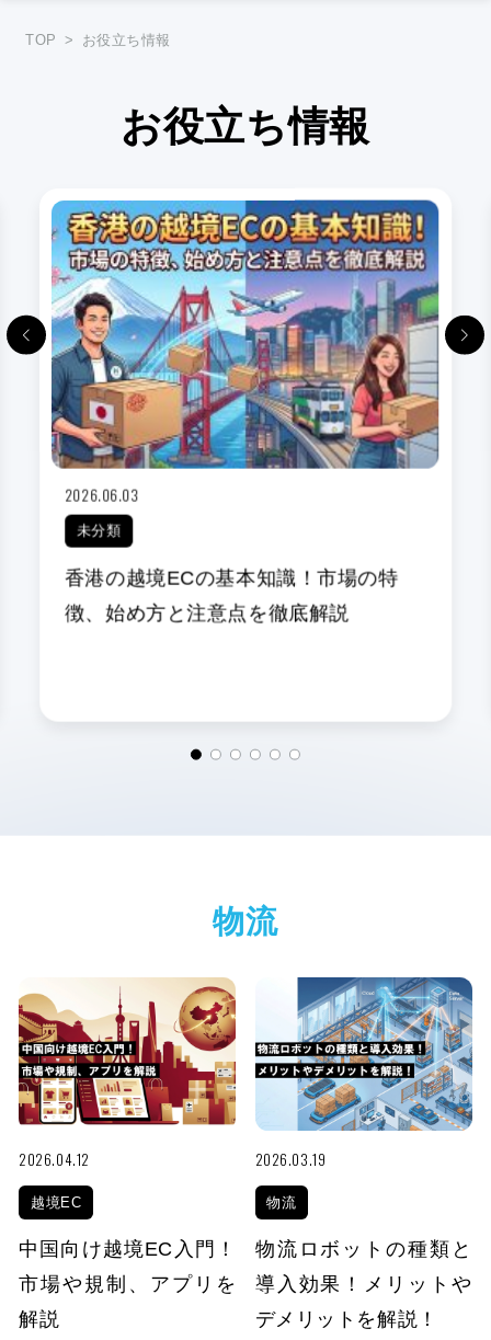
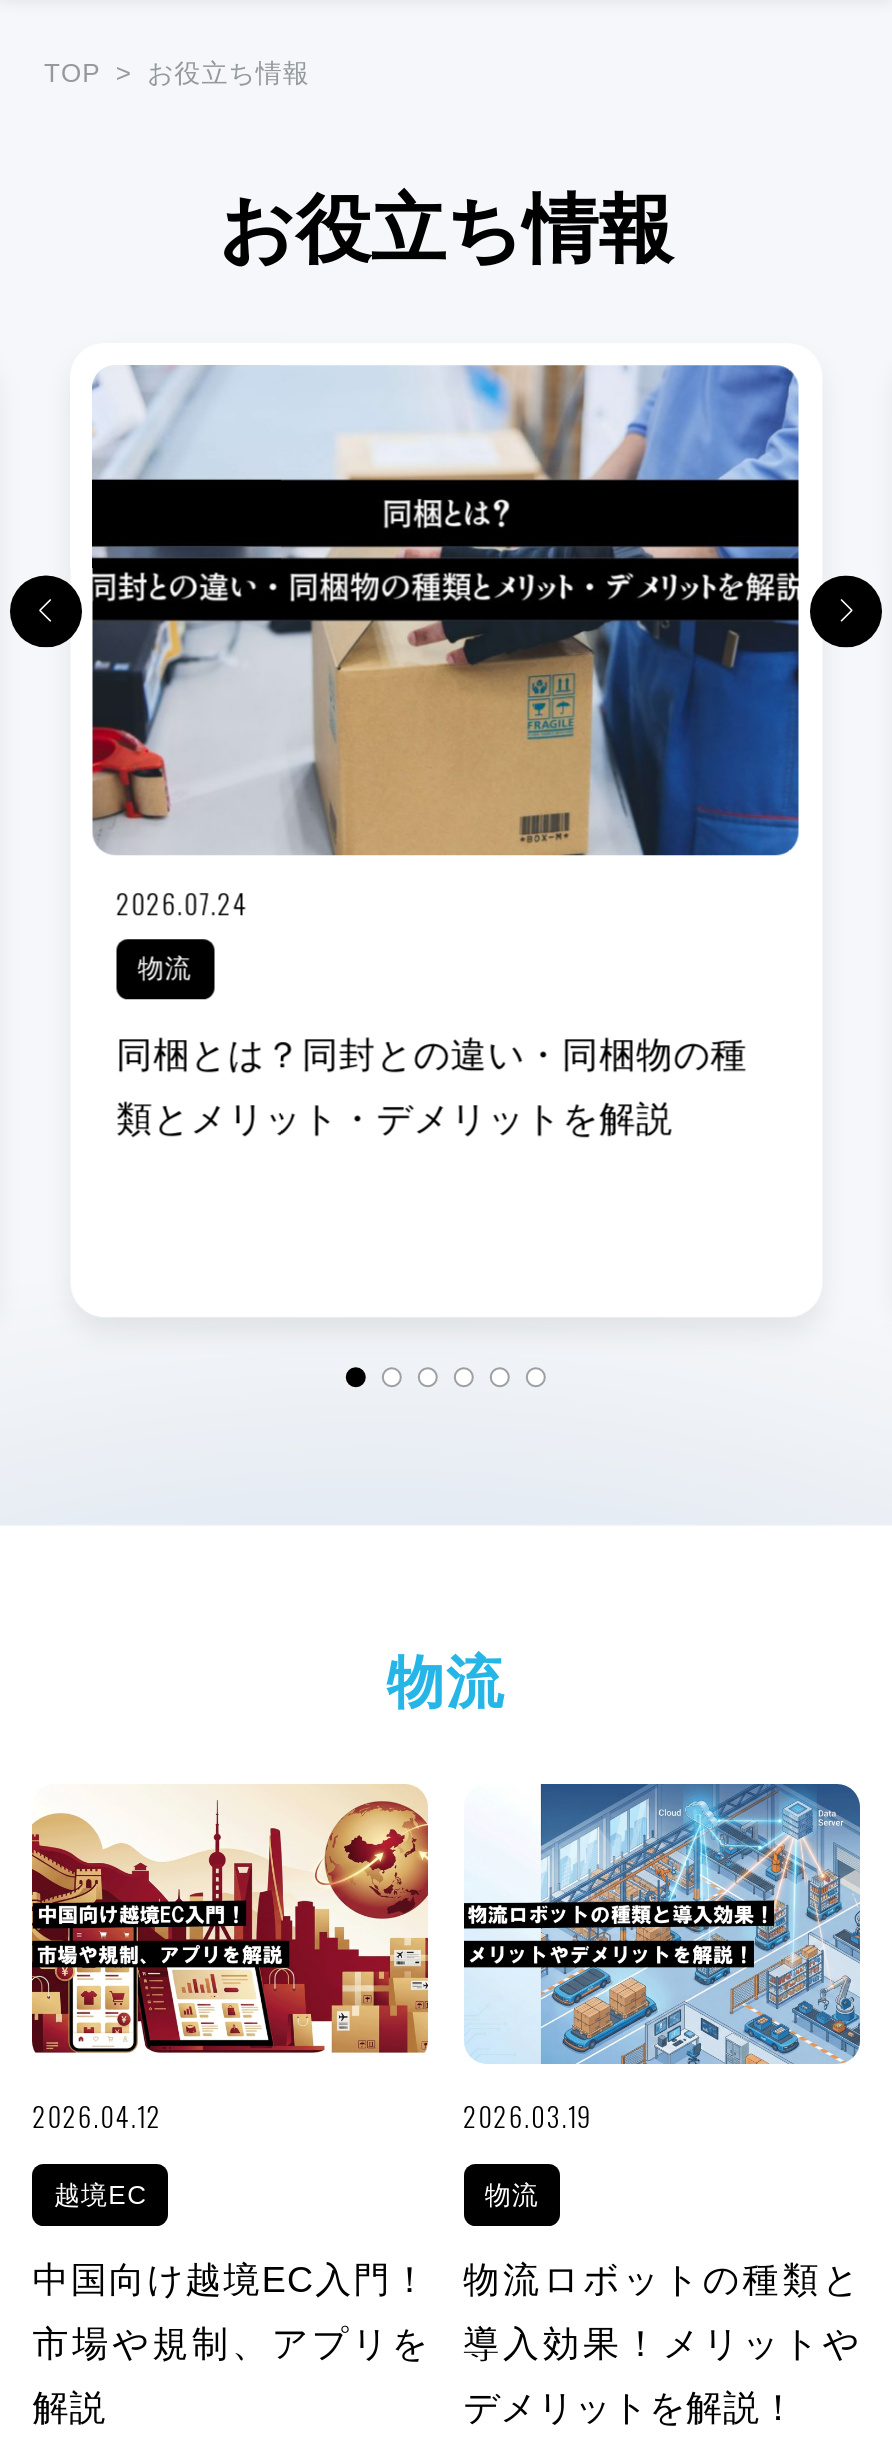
[50,199,439,505] [image] | 2026.06.03 -> [90,364,800,922] [image] | 2026.07.24
[76,523,121,539] 未分類 -> [138,954,192,984] 物流
[65,567,399,589] 香港の越境ECの基本知識！市場の特 -> [116,1034,748,1074] 同梱とは？同封との違い・同梱物の種
[65,602,350,624] 徴、始め方と注意点を徹底解説 -> [116,1098,673,1138] 類とメリット・デメリットを解説

